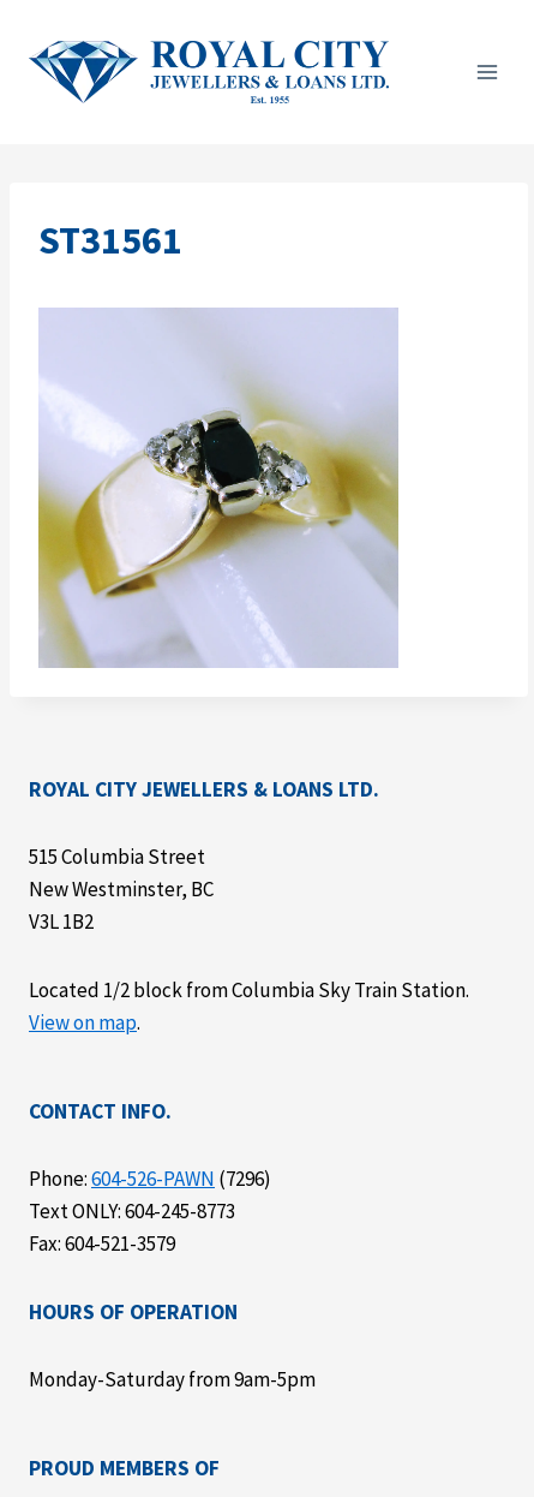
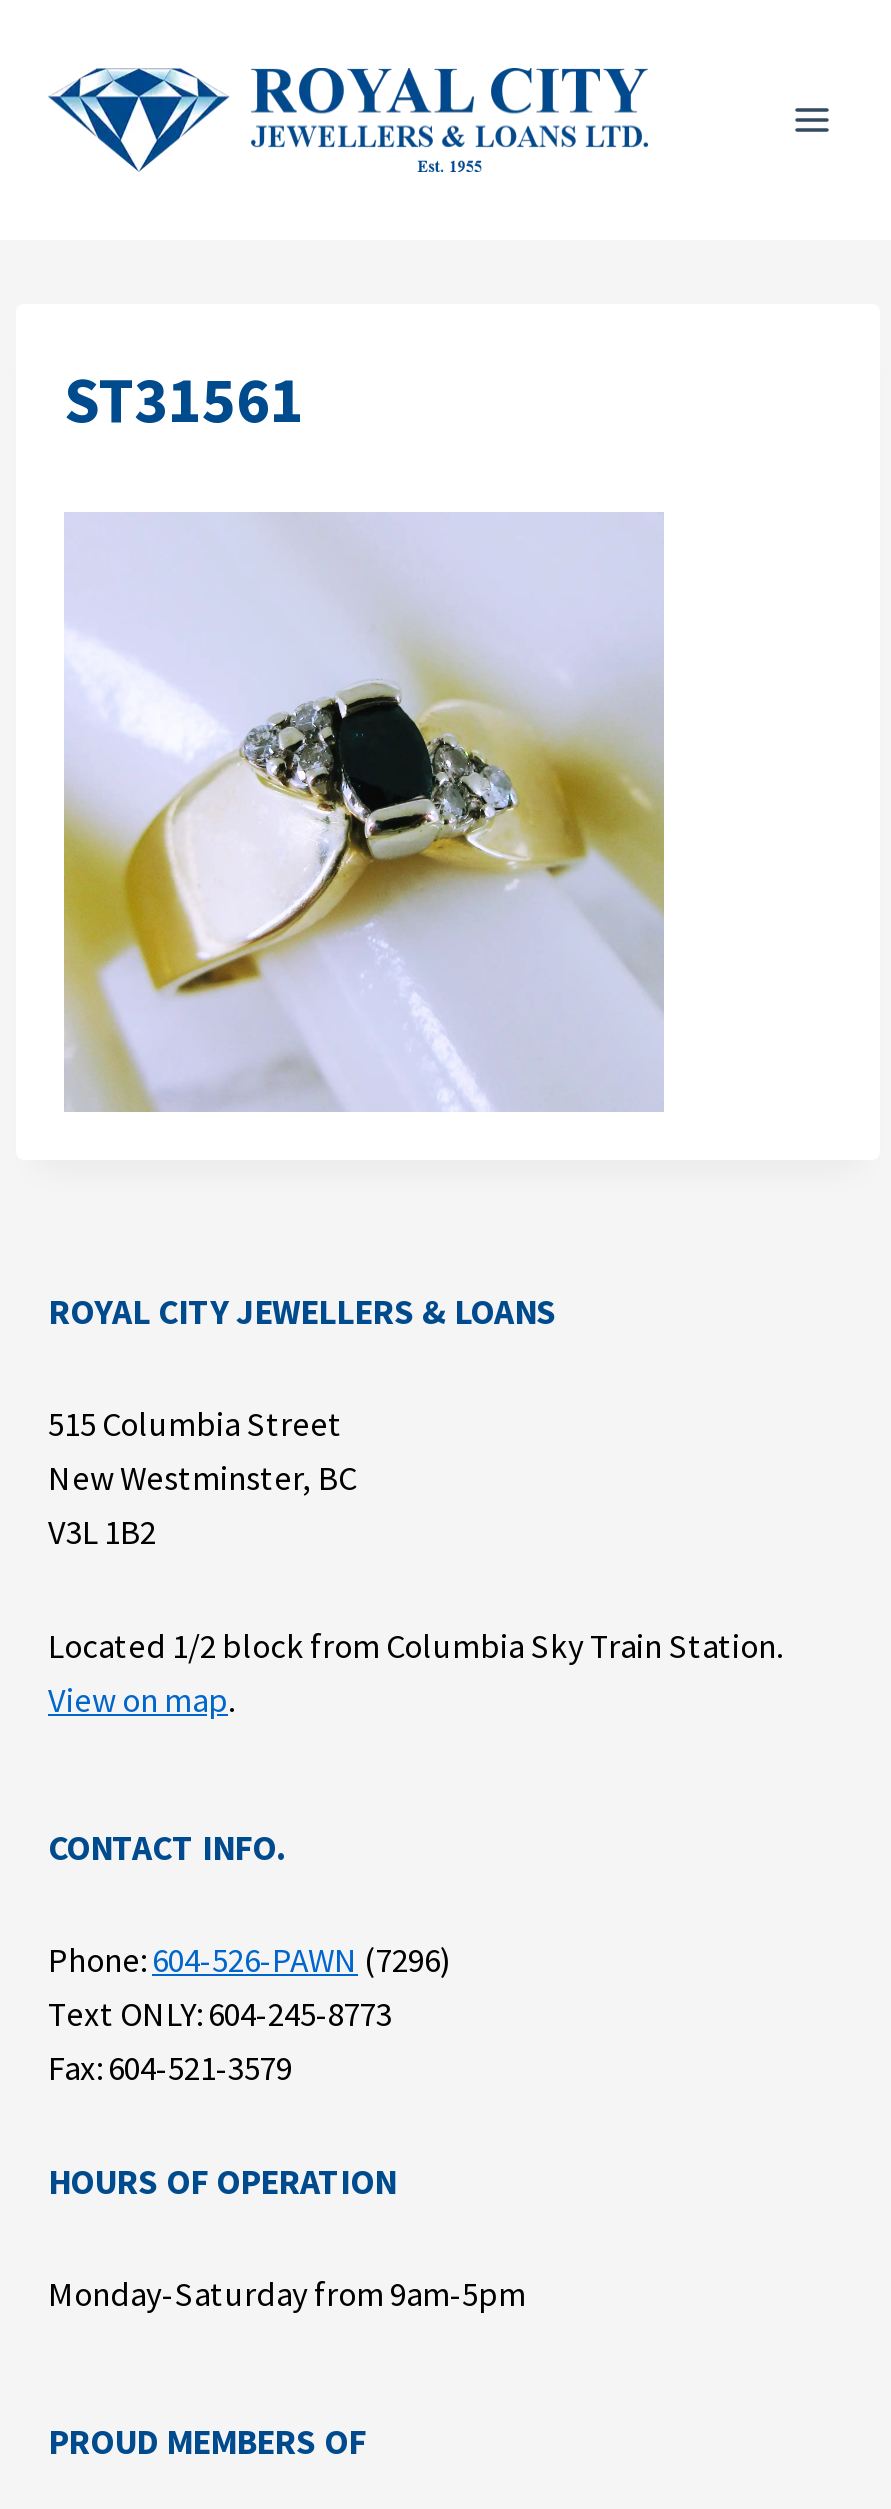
[29,776,379,802] ROYAL CITY JEWELLERS & LOANS LTD. -> [48,1291,556,1335] ROYAL CITY JEWELLERS & LOANS

